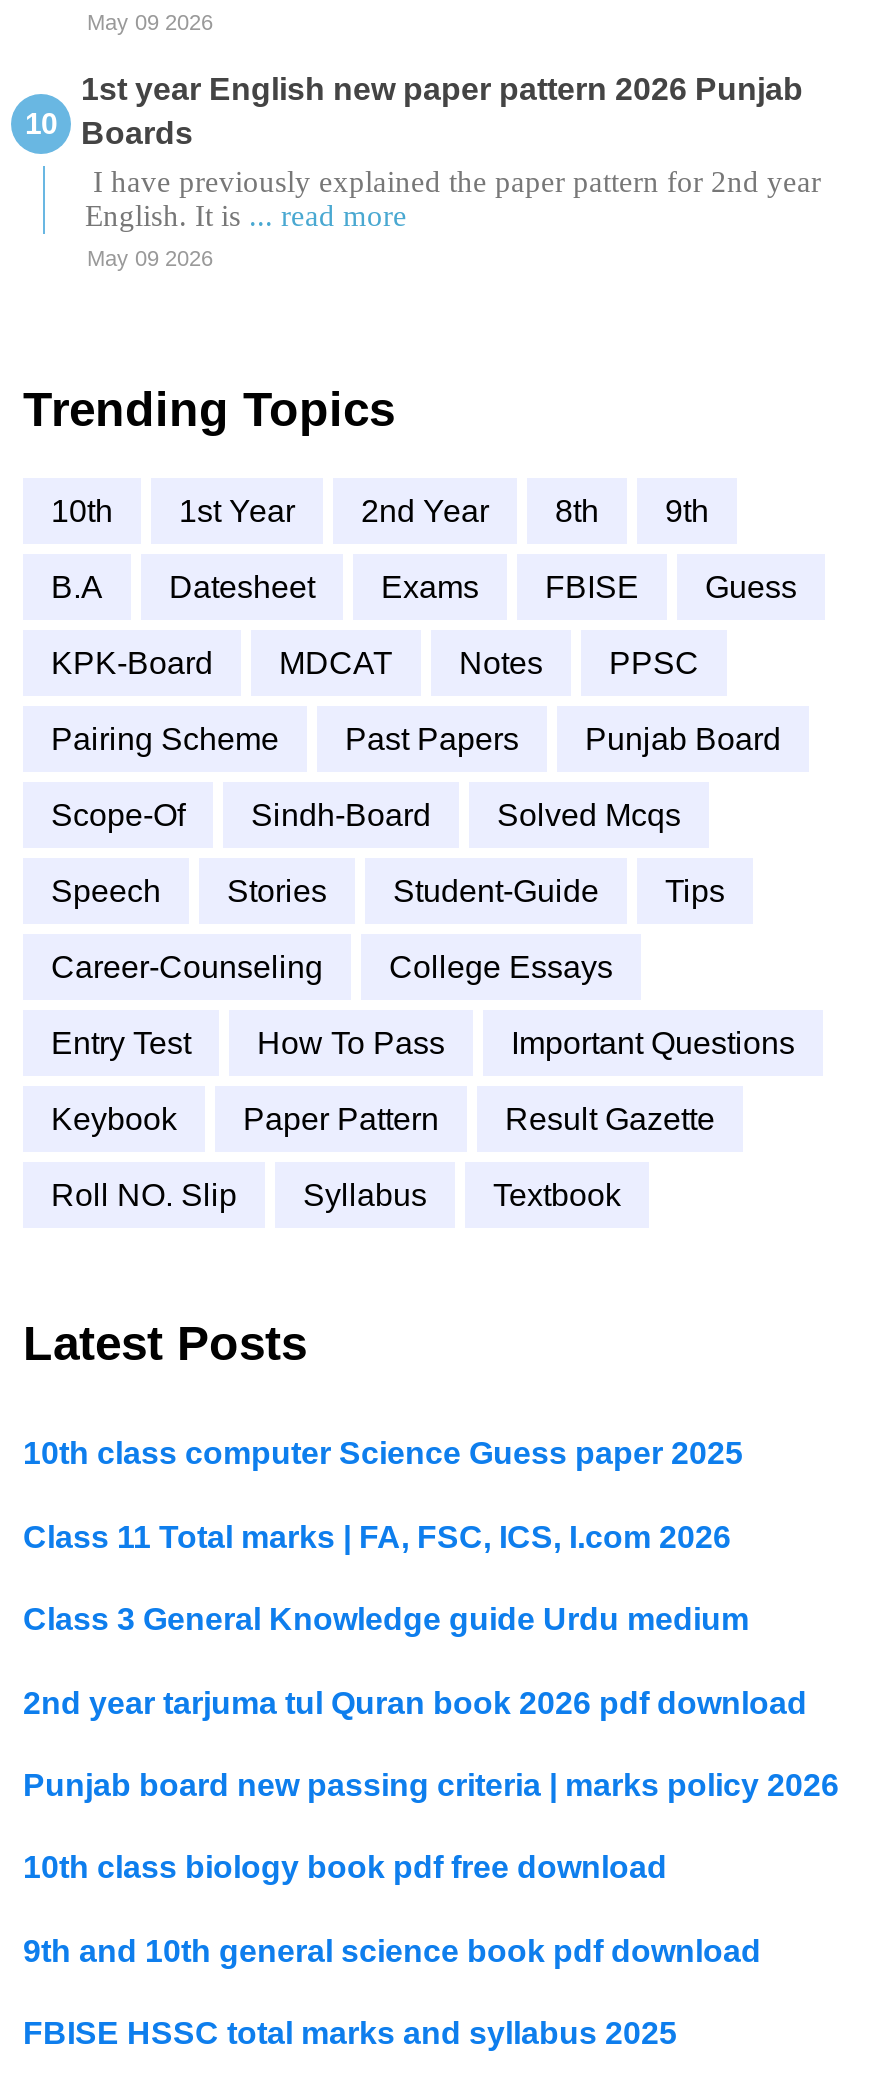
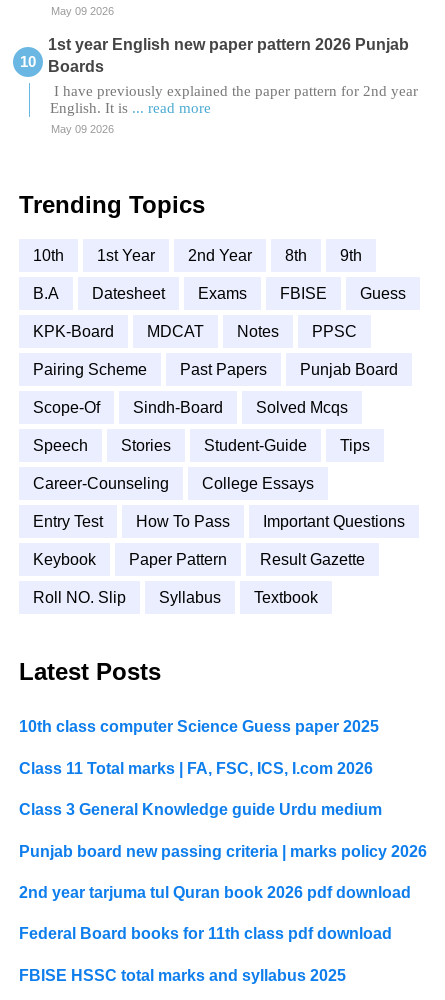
moved [23,1685,807,1719] -> [19,884,411,901]: 2nd year tarjuma tul Quran book 2026 pdf download
[23,1851,667,1885] 10th class biology book pdf free download -> none
[23,1933,761,1967] 9th and 10th general science book pdf download -> [19,925,392,942] Federal Board books for 11th class pdf download

